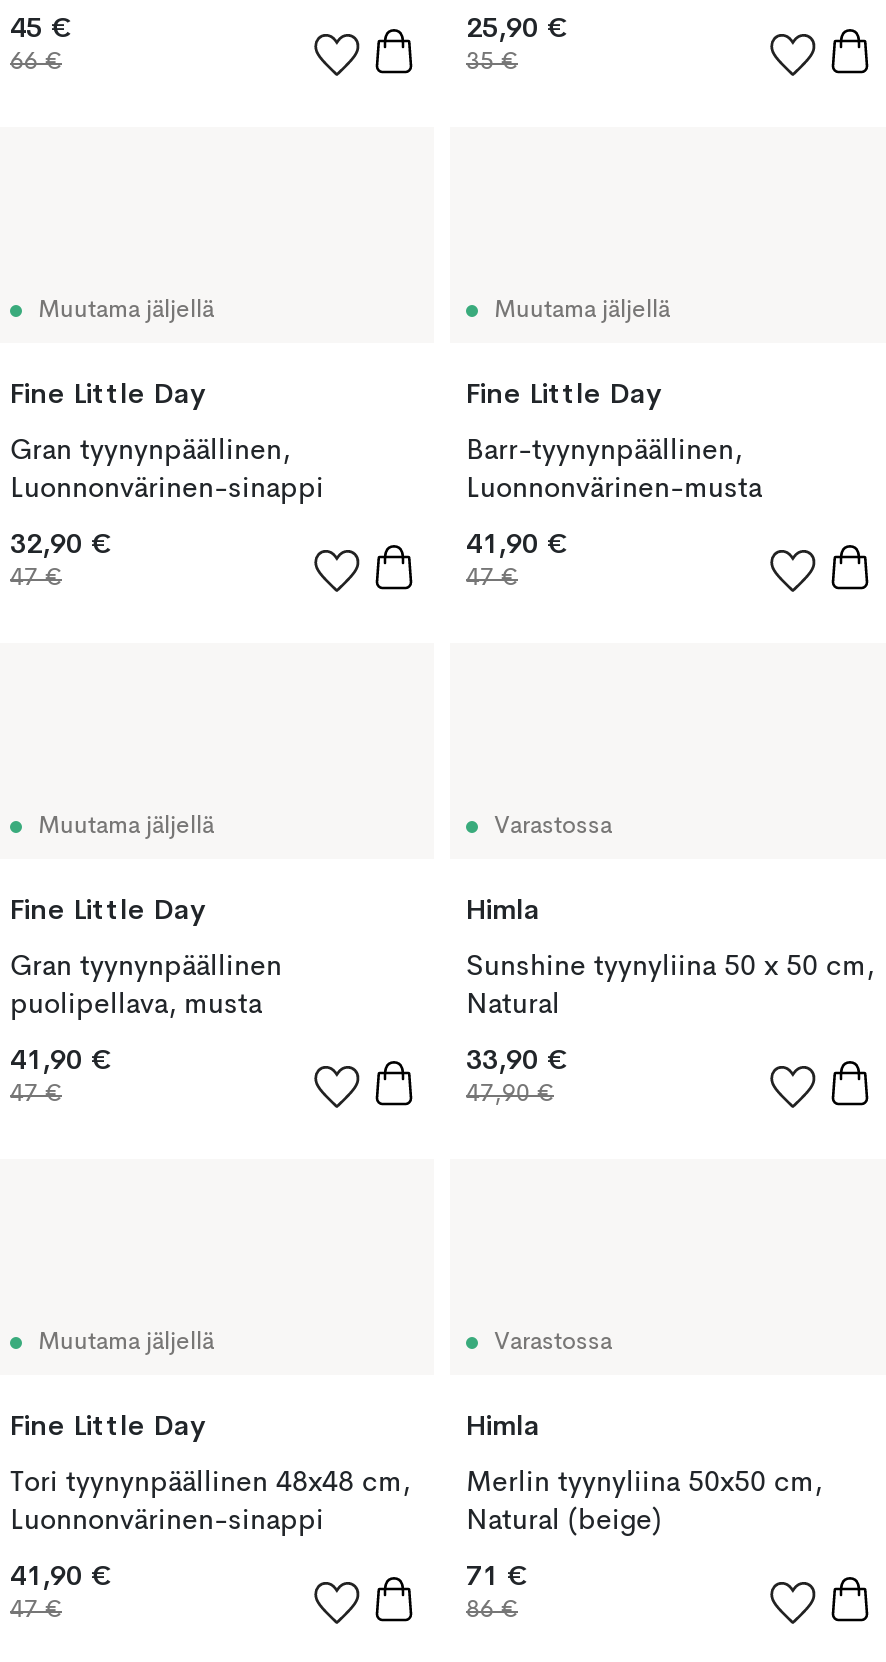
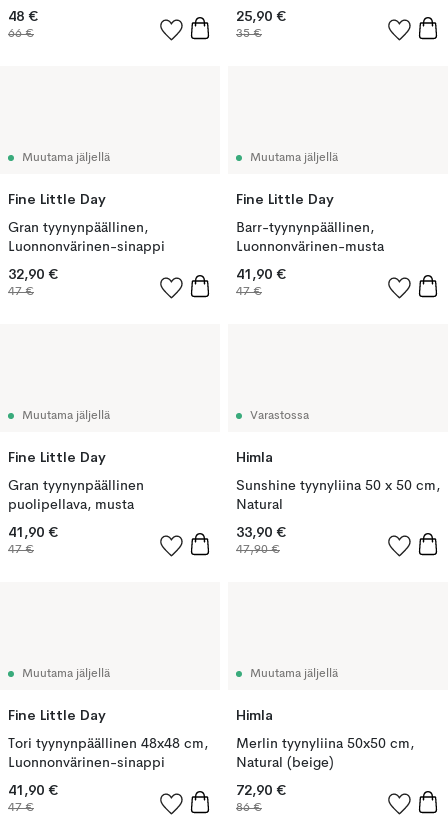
[10,9,72,45] 45 € -> [8,7,39,25] 48 €
[494,1331,612,1355] Varastossa -> [250,668,338,680] Muutama jäljellä
[466,1557,528,1593] 71 € -> [236,781,287,799] 72,90 €

